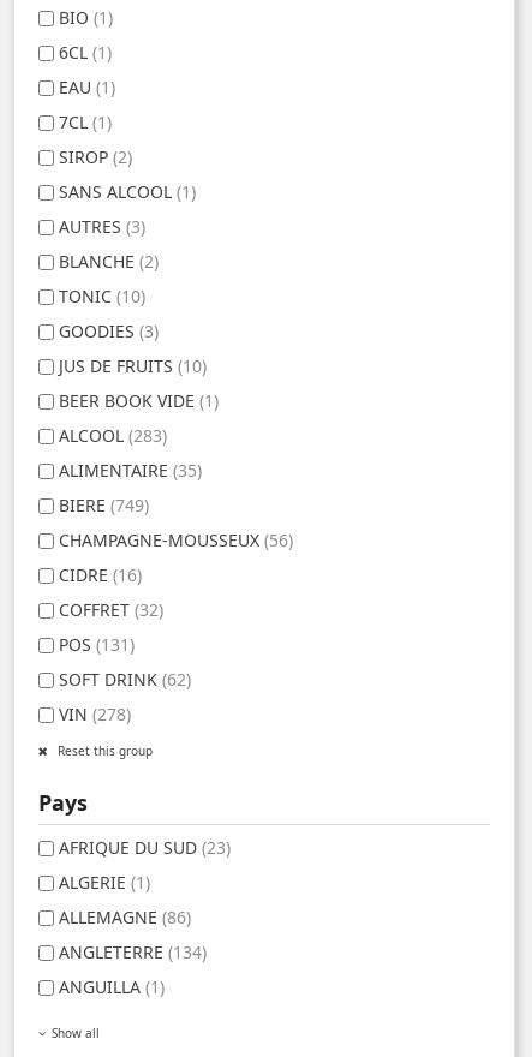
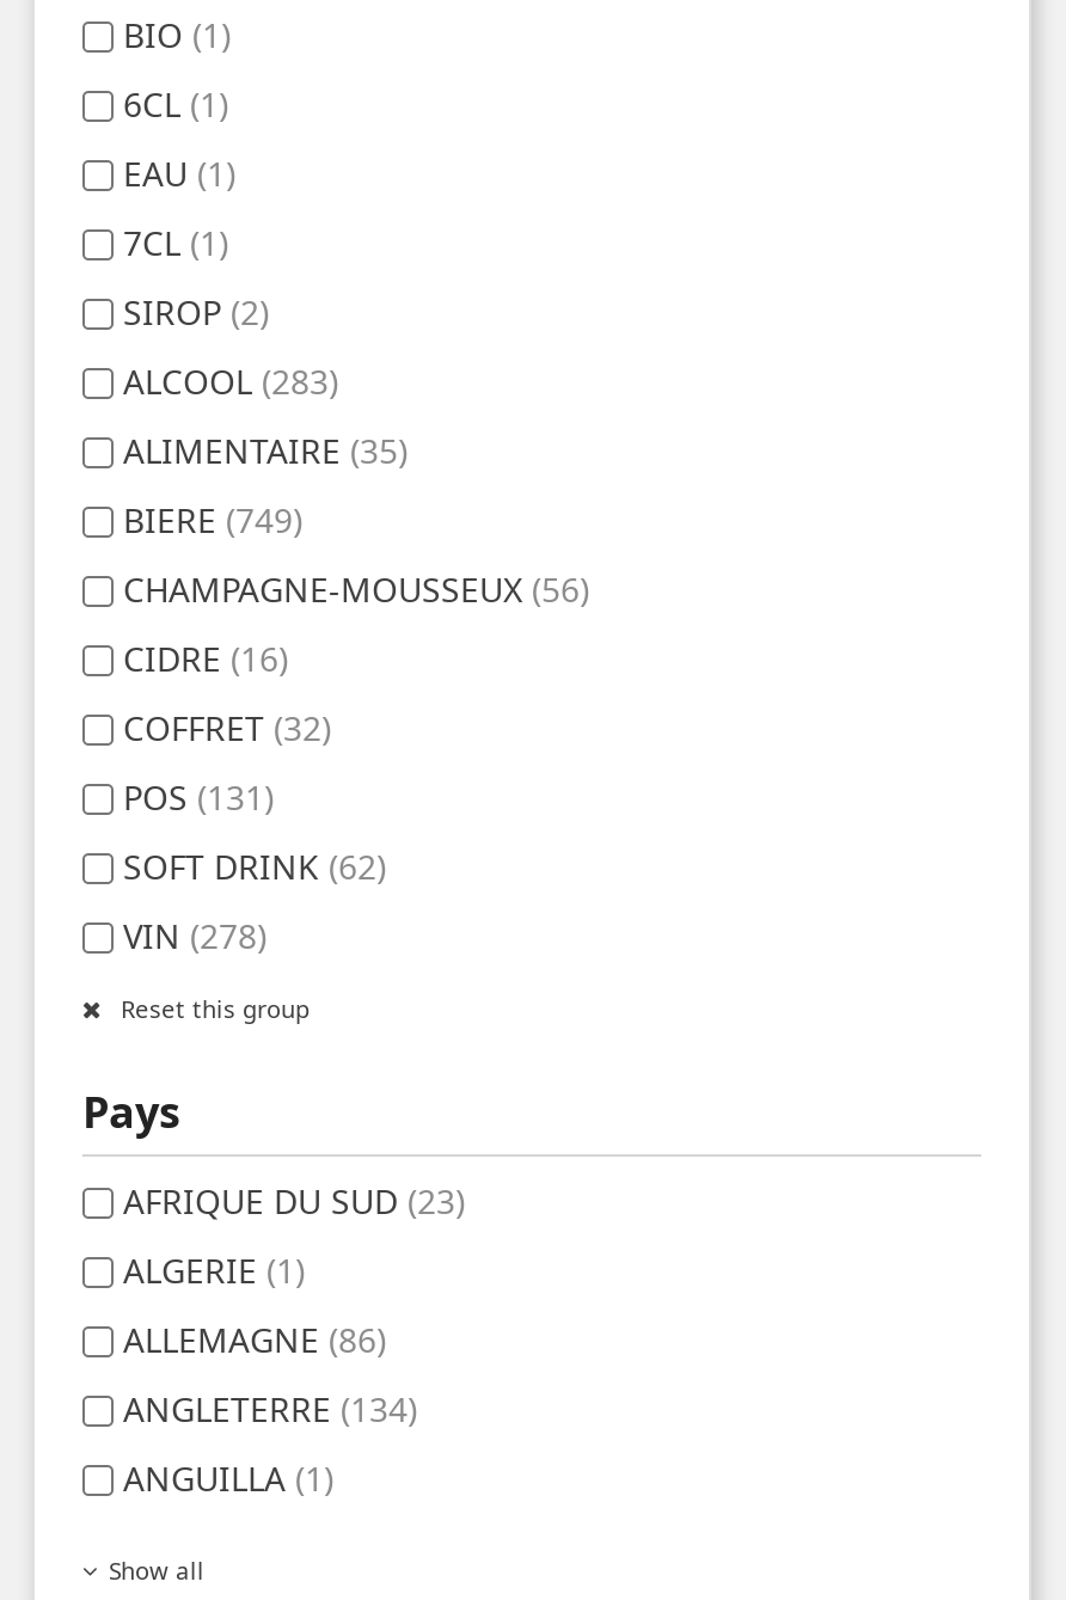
[59,180,219,412] SANS ALCOOL (1) | AUTRES (3) | BLANCHE (2) | TONIC (10) | GOODIES (3) | JUS DE FRUITS (10) | BEER BOOK VIDE (1) -> none

